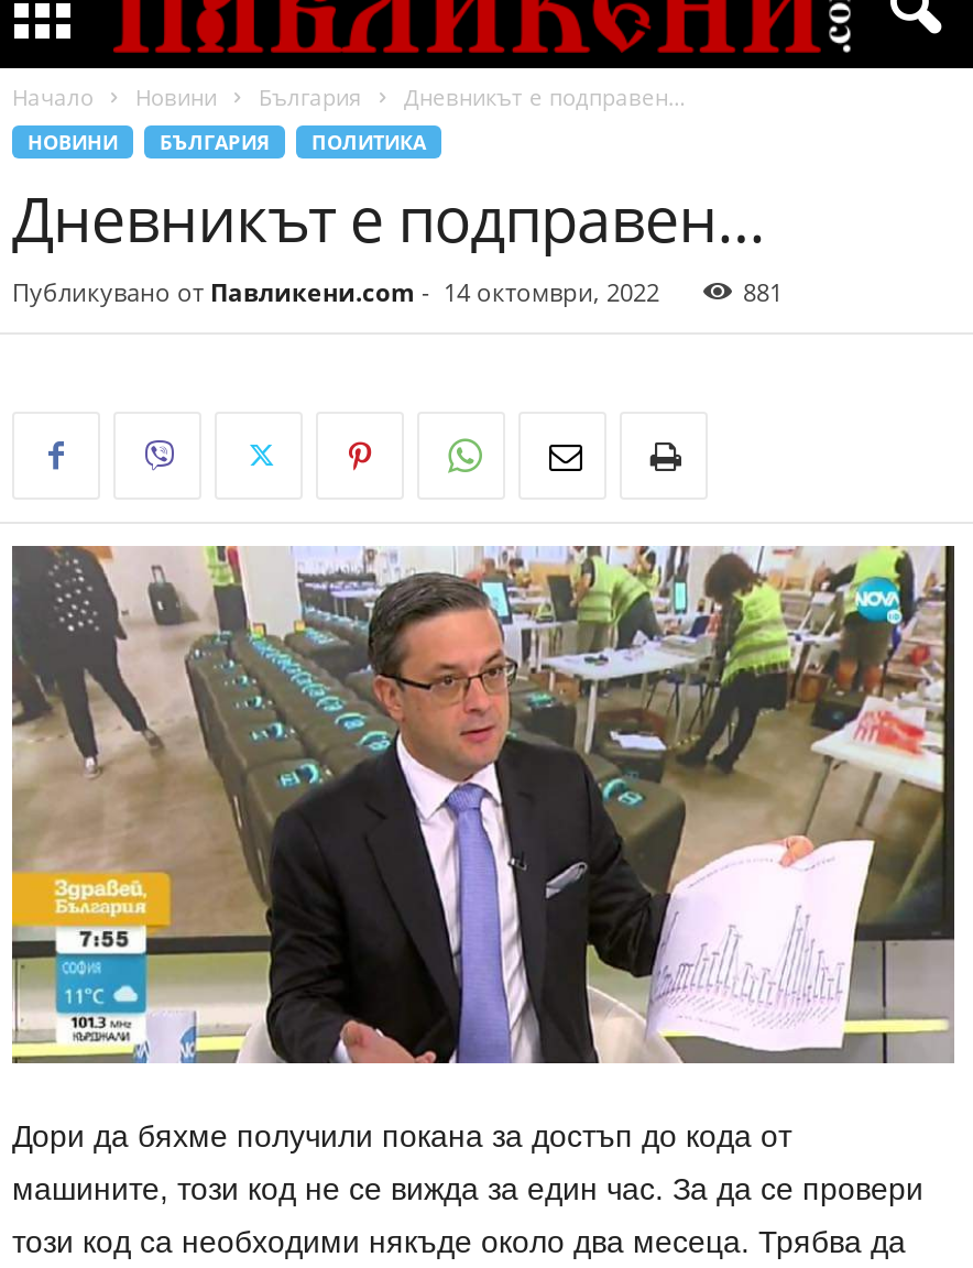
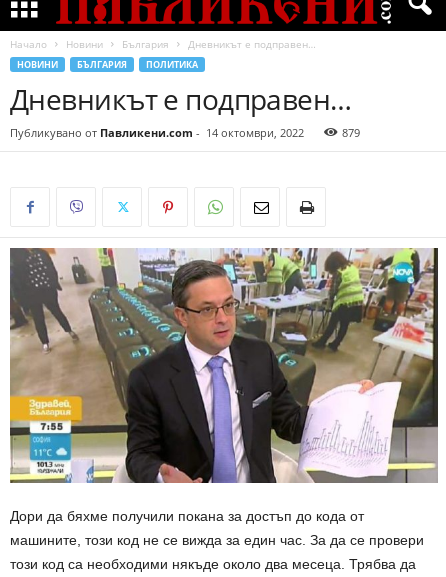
[743,275,783,308] 881 -> [342,125,360,140] 879

